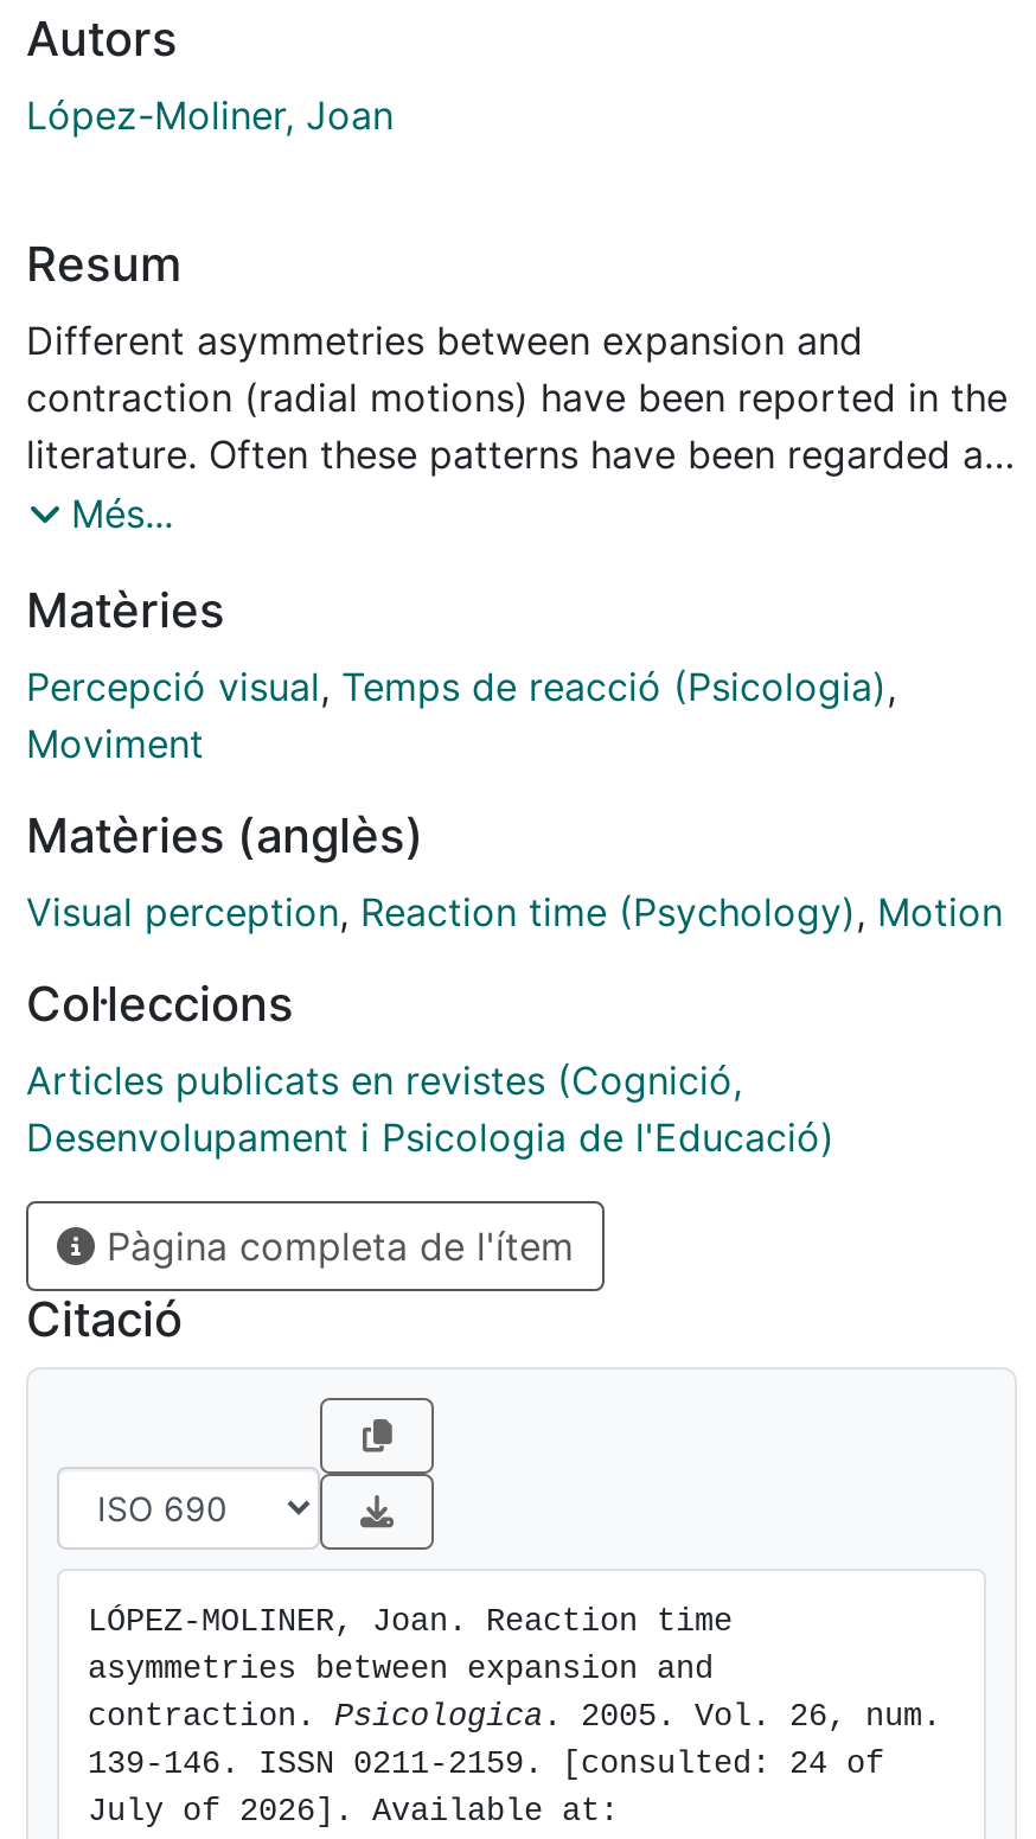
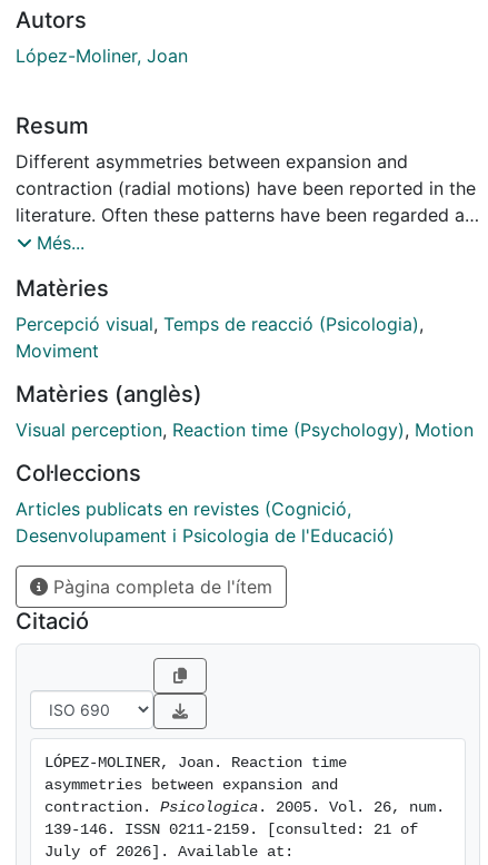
[88,1747,884,1783] 139-146. ISSN 0211-2159. [consulted: 24 of -> [44,822,418,839] 139-146. ISSN 0211-2159. [consulted: 21 of

